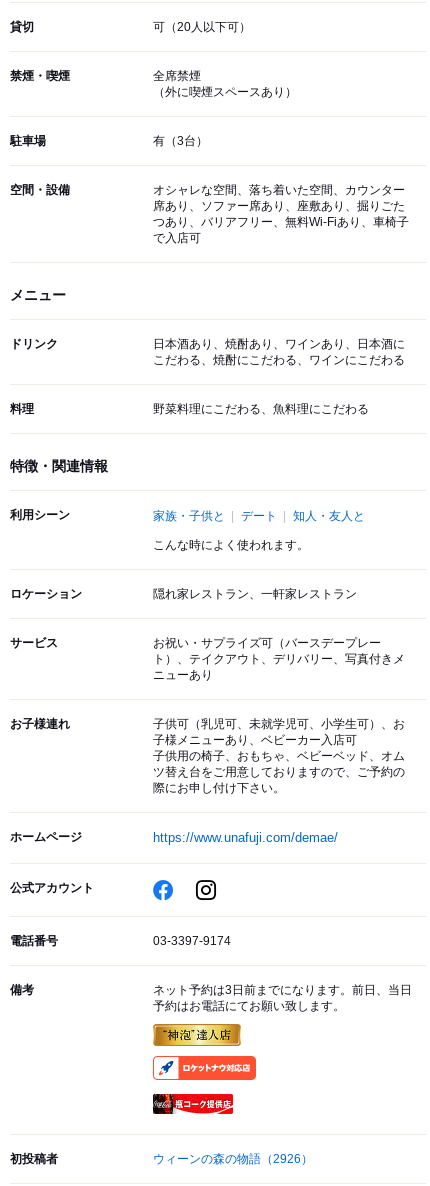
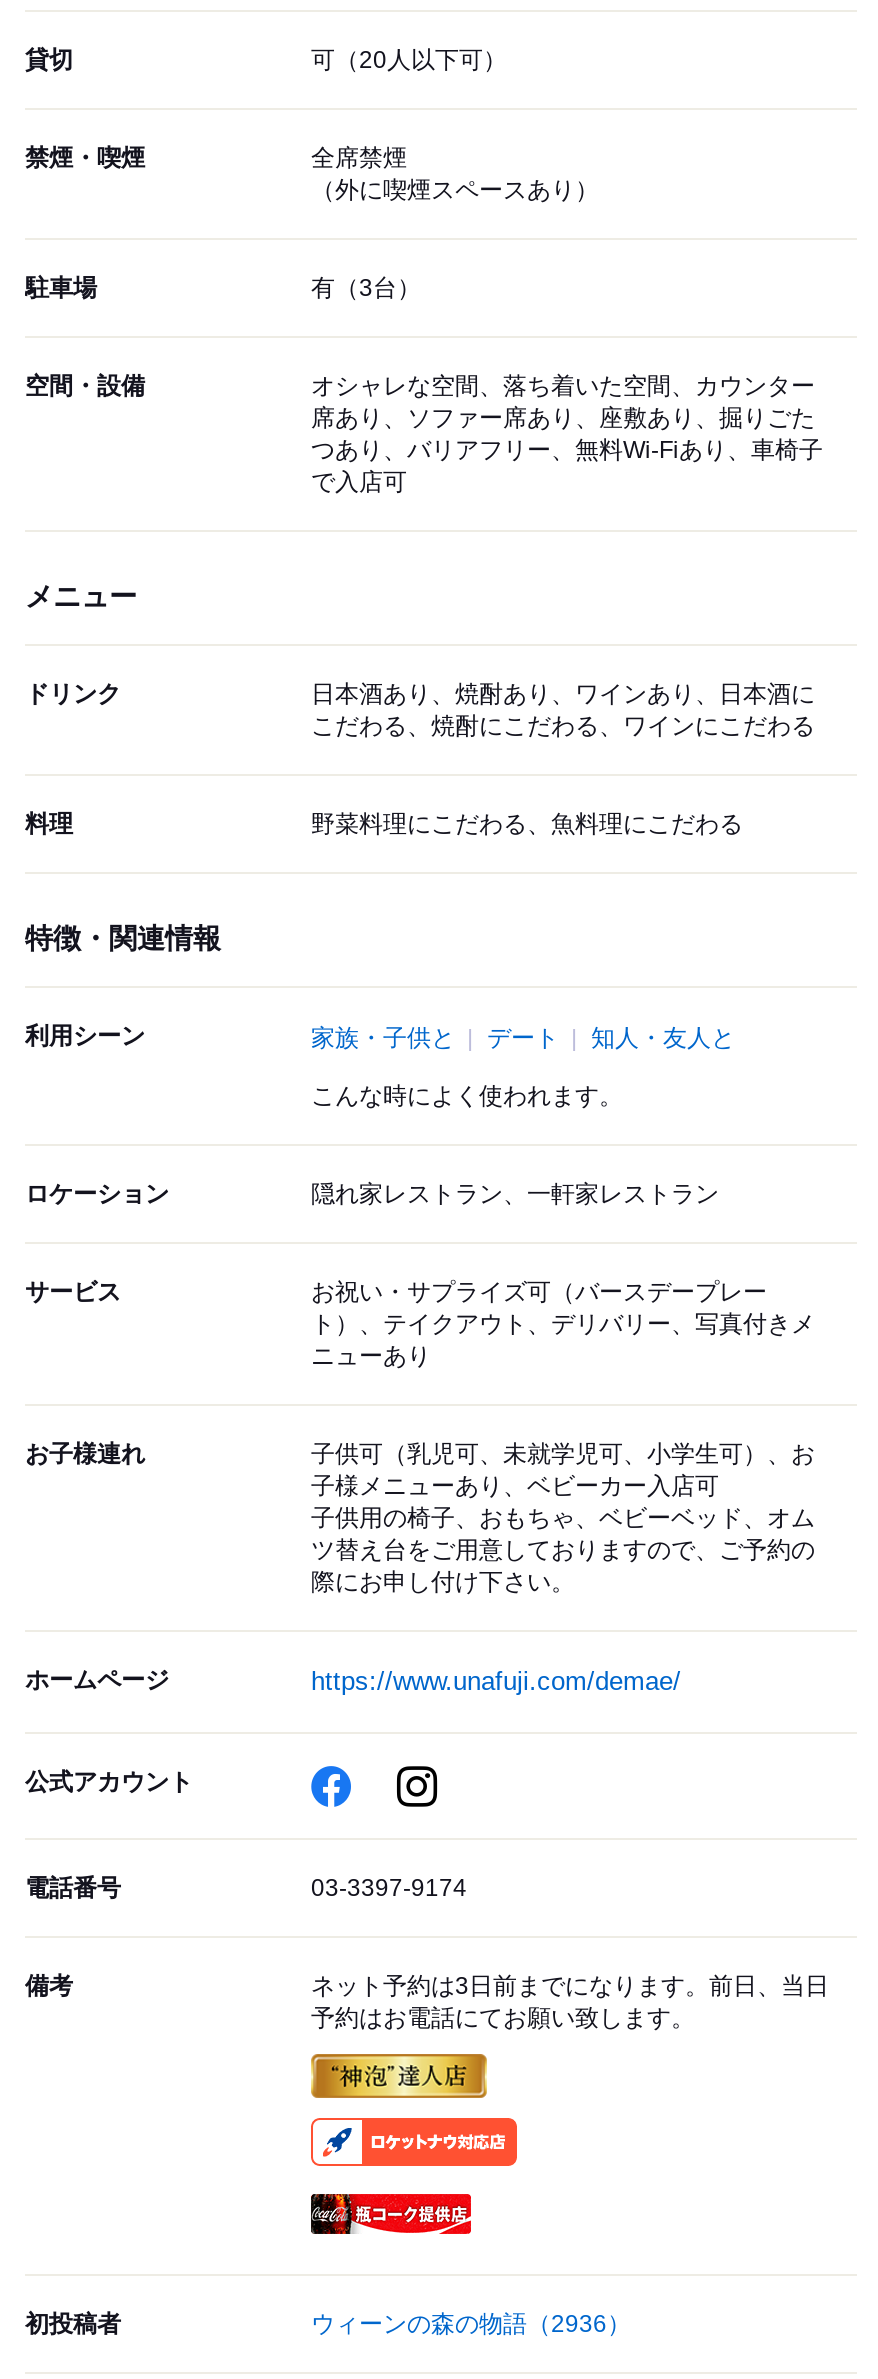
[153,1152,313,1166] ウィーンの森の物語（2926） -> [311,2310,631,2338] ウィーンの森の物語（2936）

